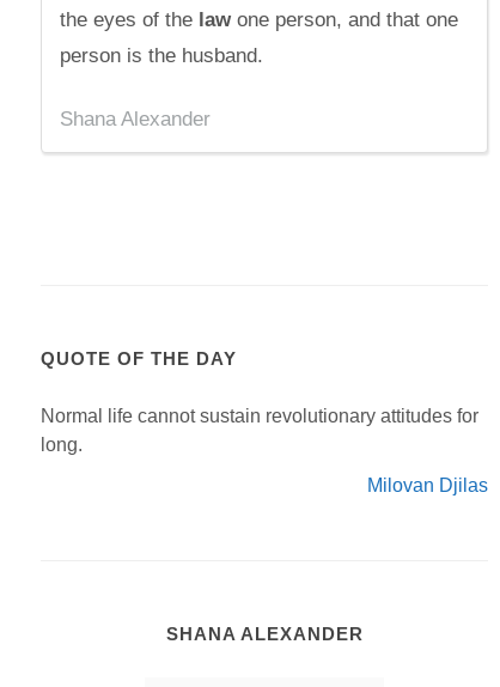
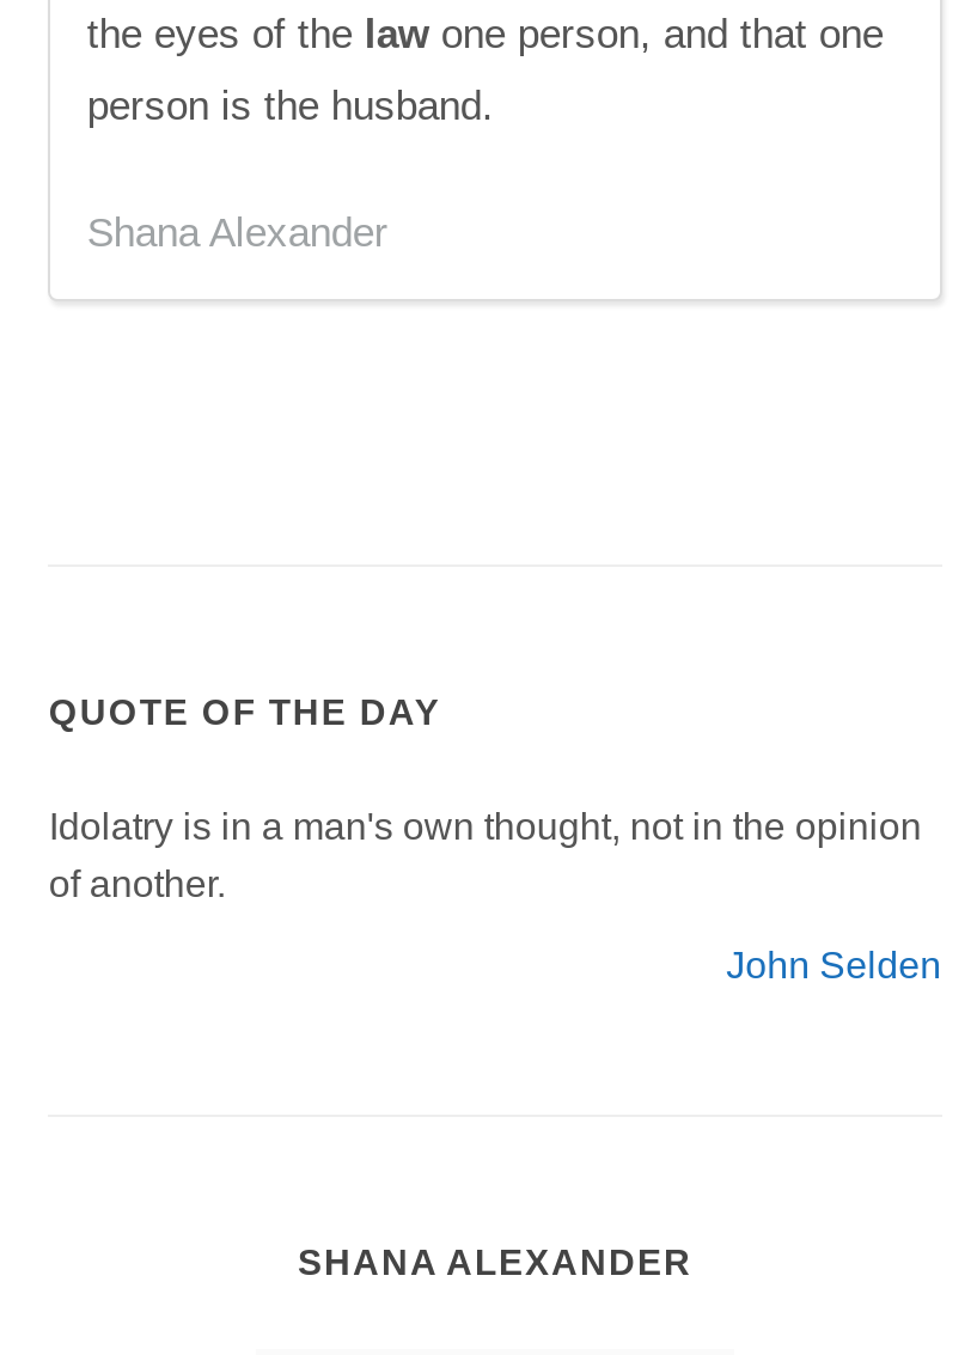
[41,406,479,455] Normal life cannot sustain revolutionary attitudes for | long. -> [49,806,922,904] Idolatry is in a man's own thought, not in the opinion | of another.
[367,475,488,496] Milovan Djilas -> [726,945,941,985] John Selden

